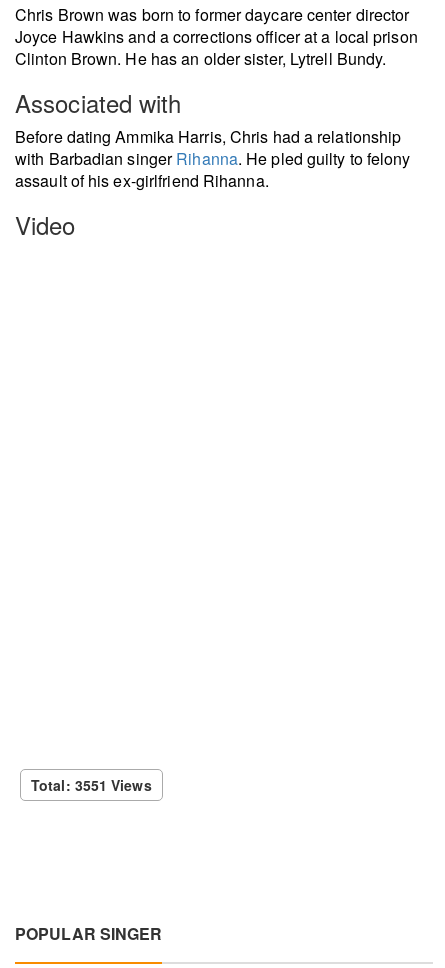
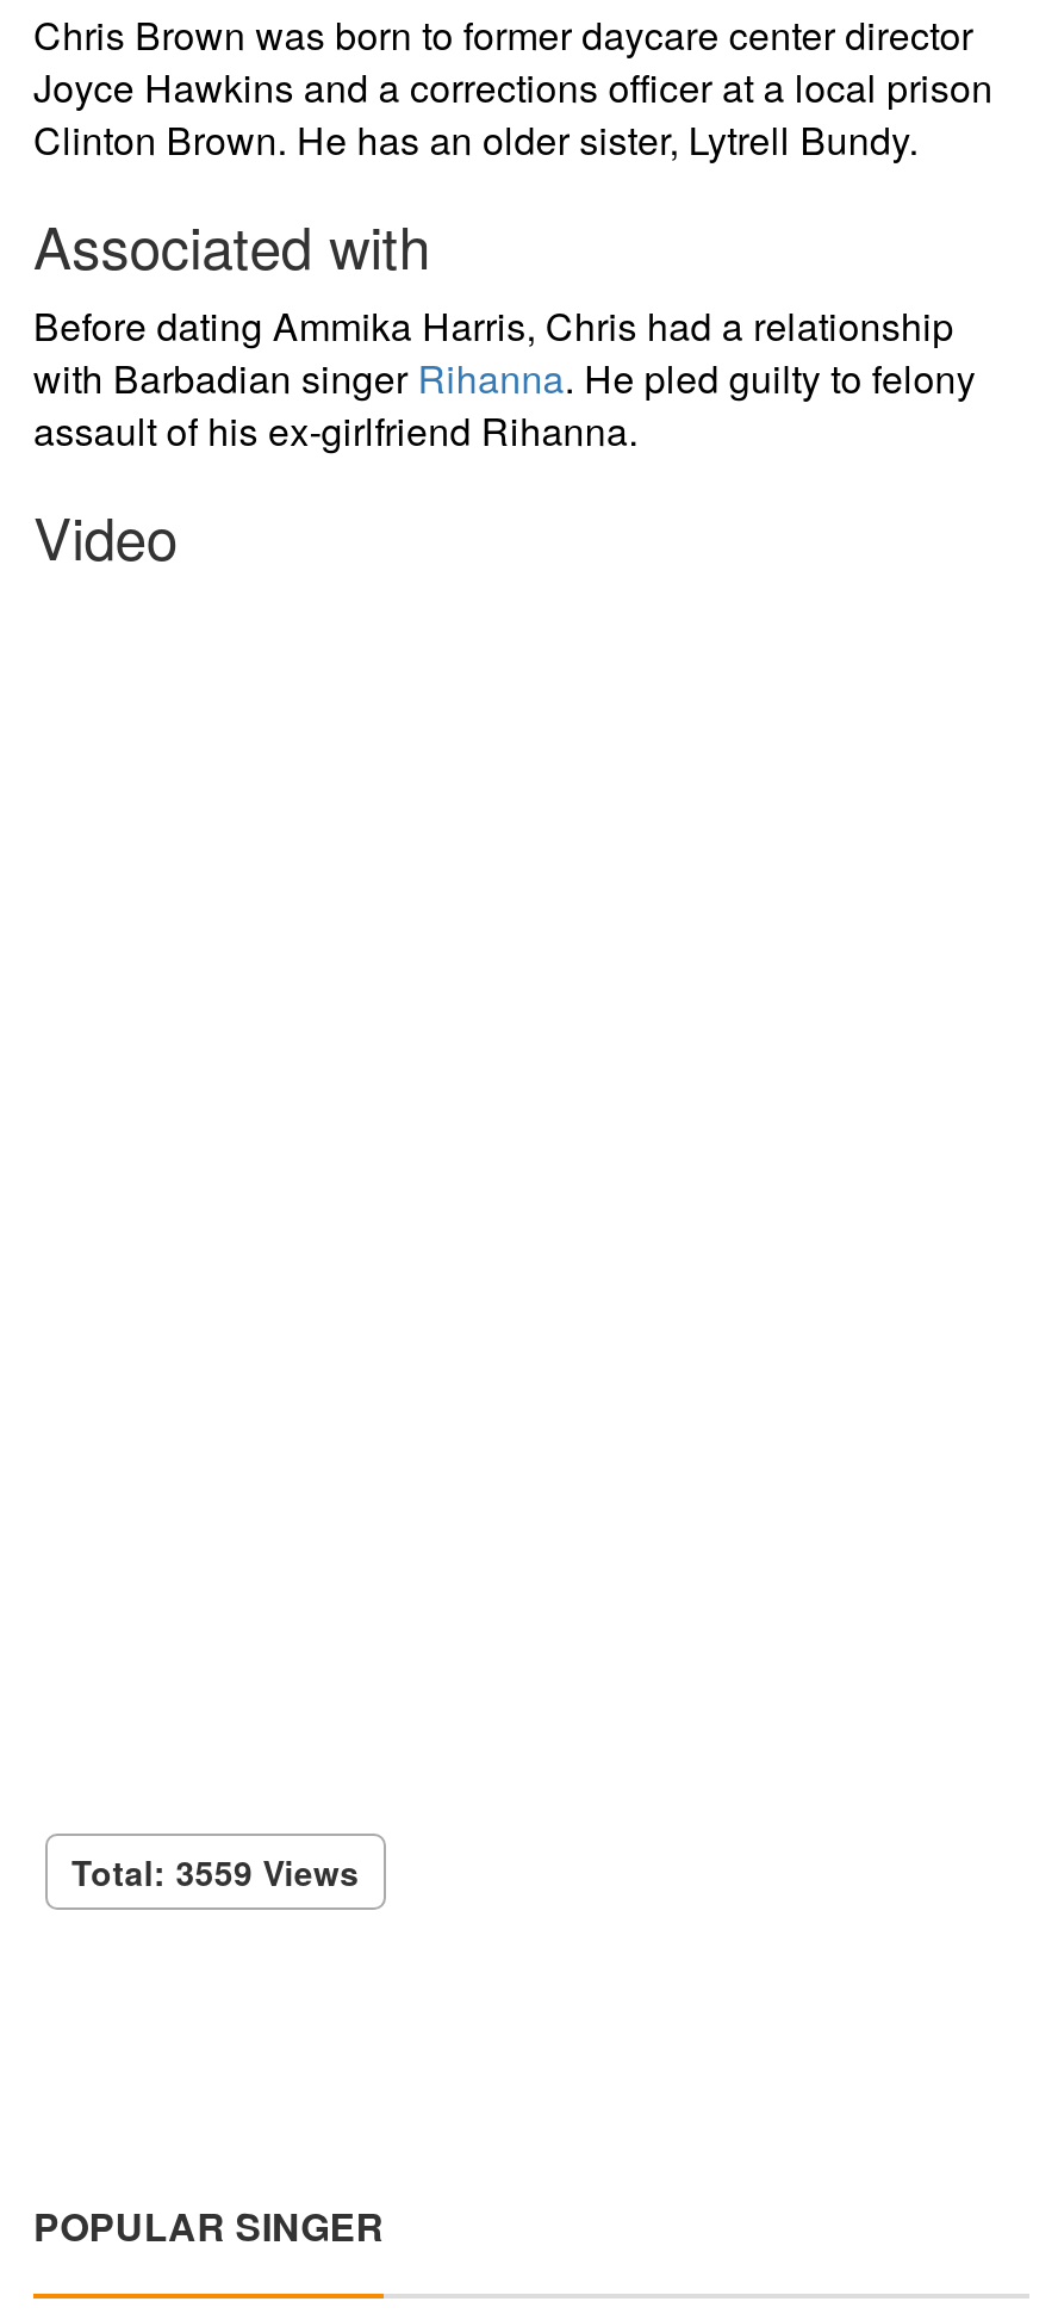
[31,775,152,795] Total: 3551 Views -> [71,1847,359,1895] Total: 3559 Views

